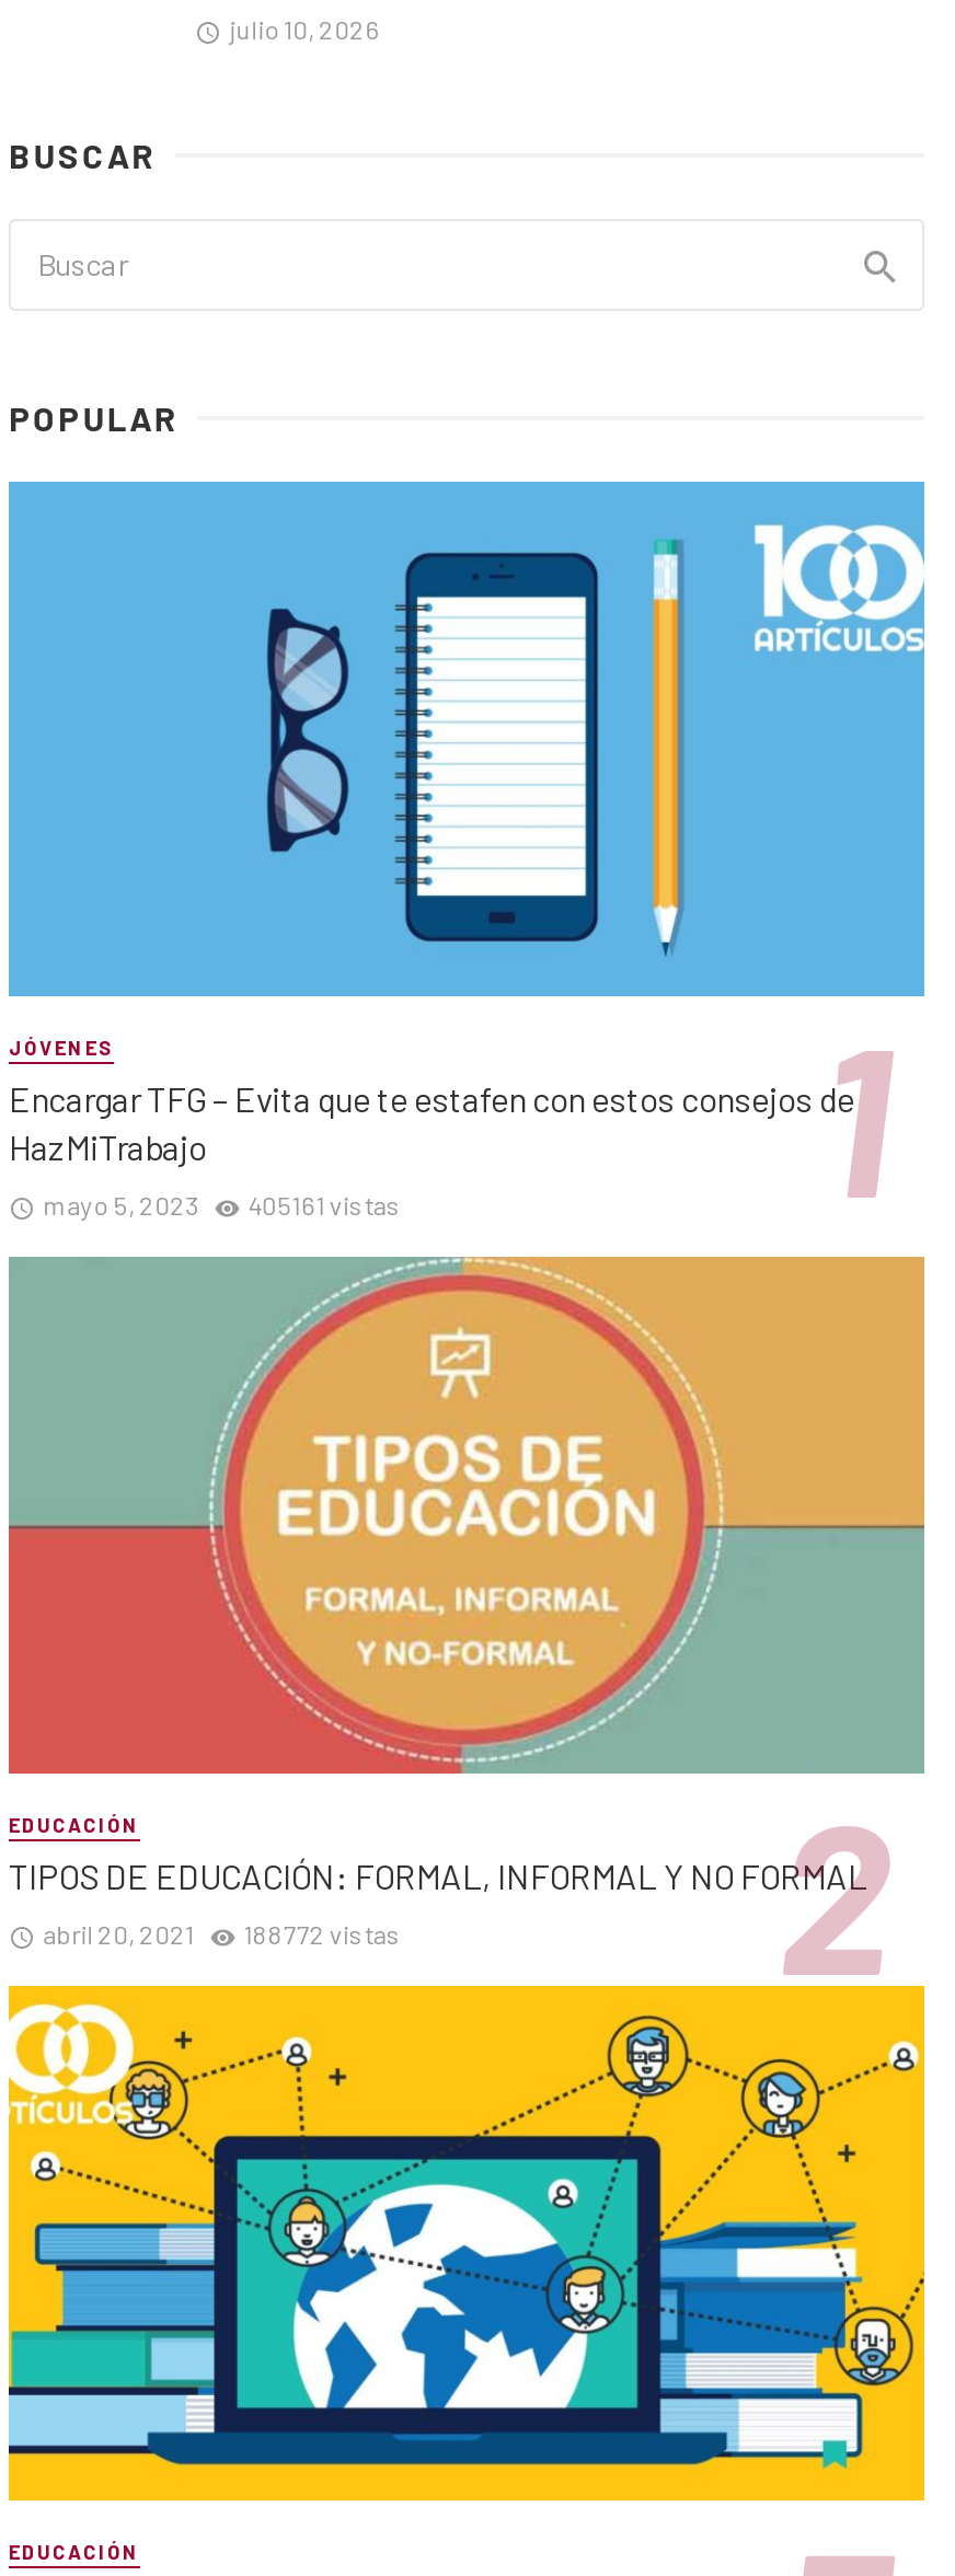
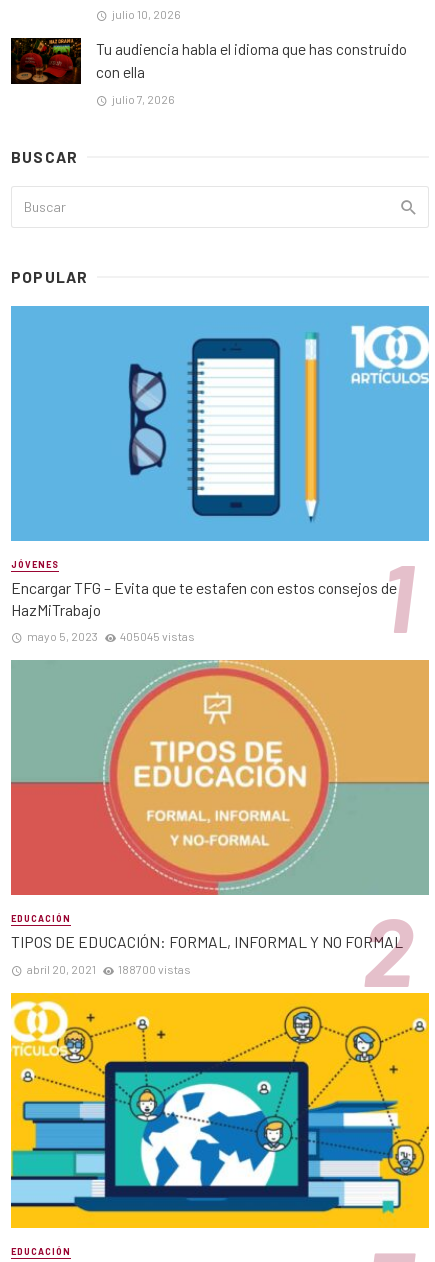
none -> [10,37,407,106] [image] | Tu audiencia habla el idioma que has construido | con ella | julio 7, 2026
[43,1189,402,1220] mayo 5, 2023 405161 vistas -> [27,629,195,643] mayo 5, 2023 405045 vistas
[43,1917,402,1948] abril 20, 2021 188772 vistas -> [27,961,191,975] abril 20, 2021 188700 vistas

